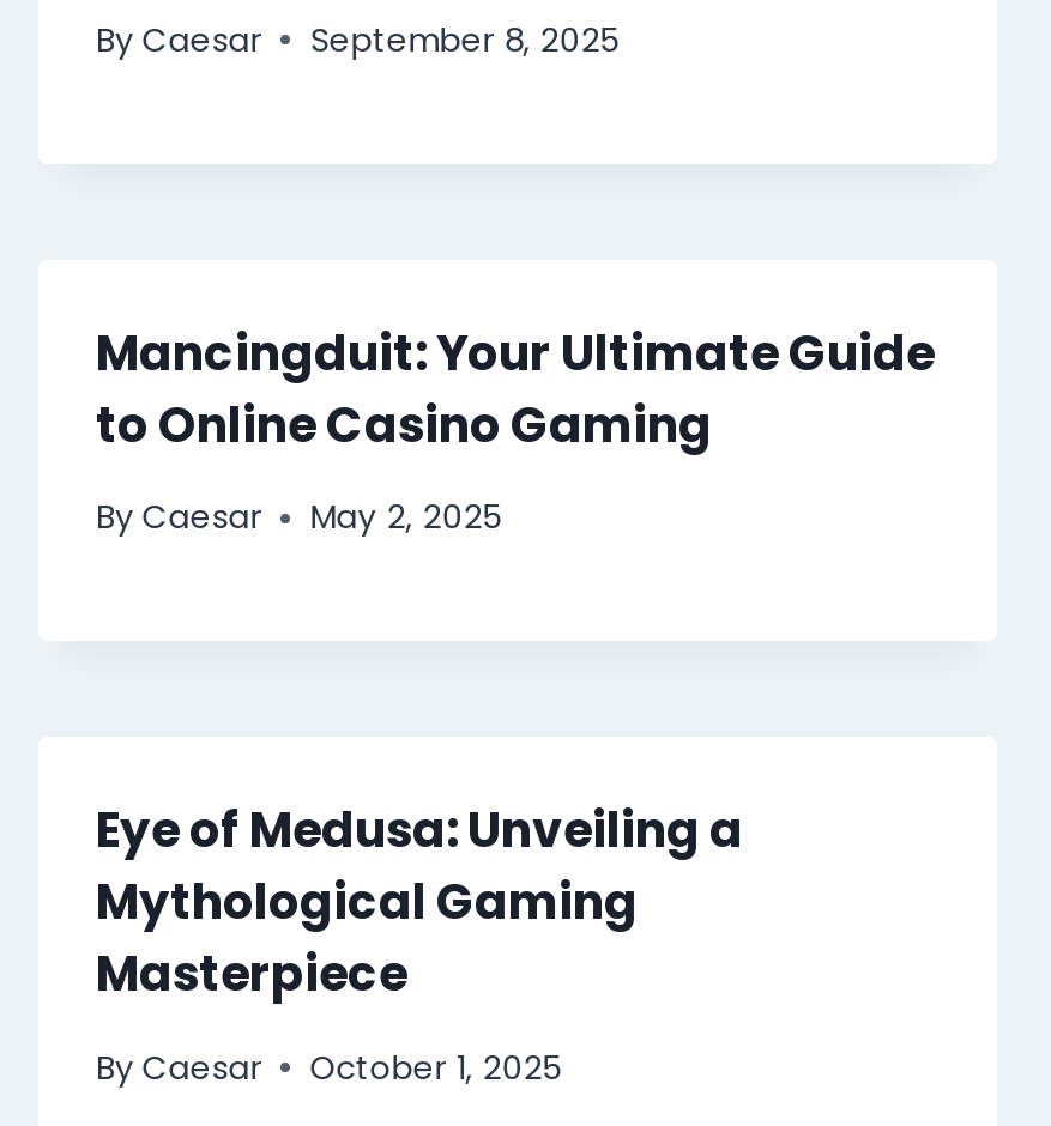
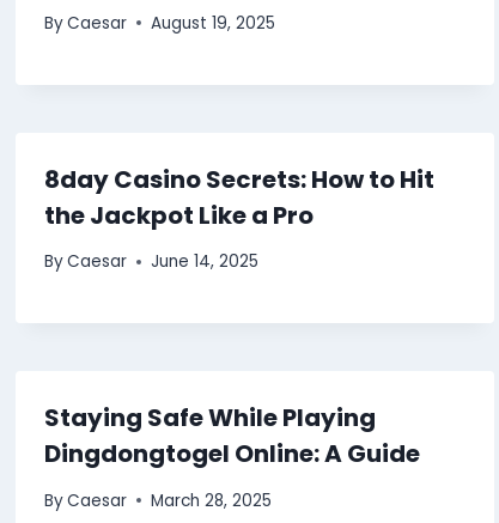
[96,17,619,63] By Caesar September 8, 2025 -> [44,12,275,34] By Caesar August 19, 2025
[96,319,935,458] Mancingduit: Your Ultimate Guide | to Online Casino Gaming -> [44,162,434,232] 8day Casino Secrets: How to Hit | the Jackpot Like a Pro
[96,495,501,541] By Caesar May 2, 2025 -> [44,250,259,273] By Caesar June 14, 2025
[96,797,743,1008] Eye of Medusa: Unveiling a | Mythological Gaming | Masterpiece -> [44,401,420,471] Staying Safe While Playing | Dingdongtogel Online: A Guide
[96,1046,561,1091] By Caesar October 1, 2025 -> [44,489,272,512] By Caesar March 28, 2025

